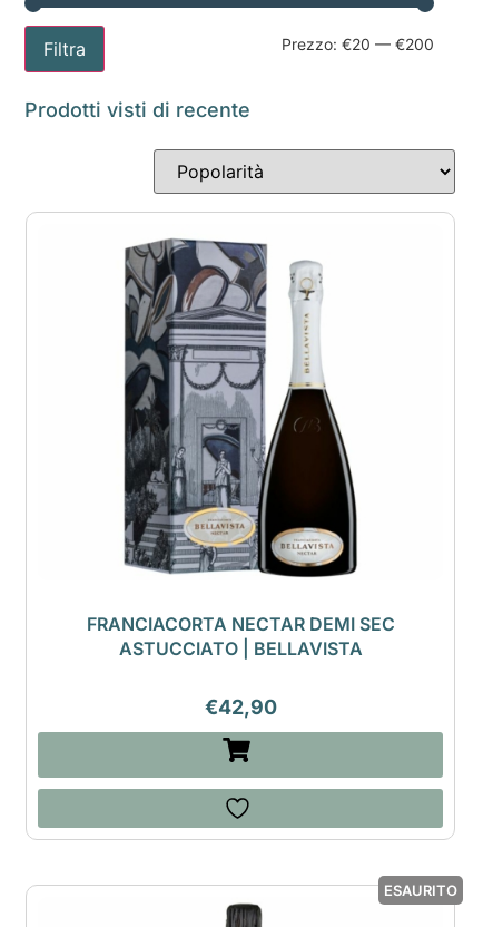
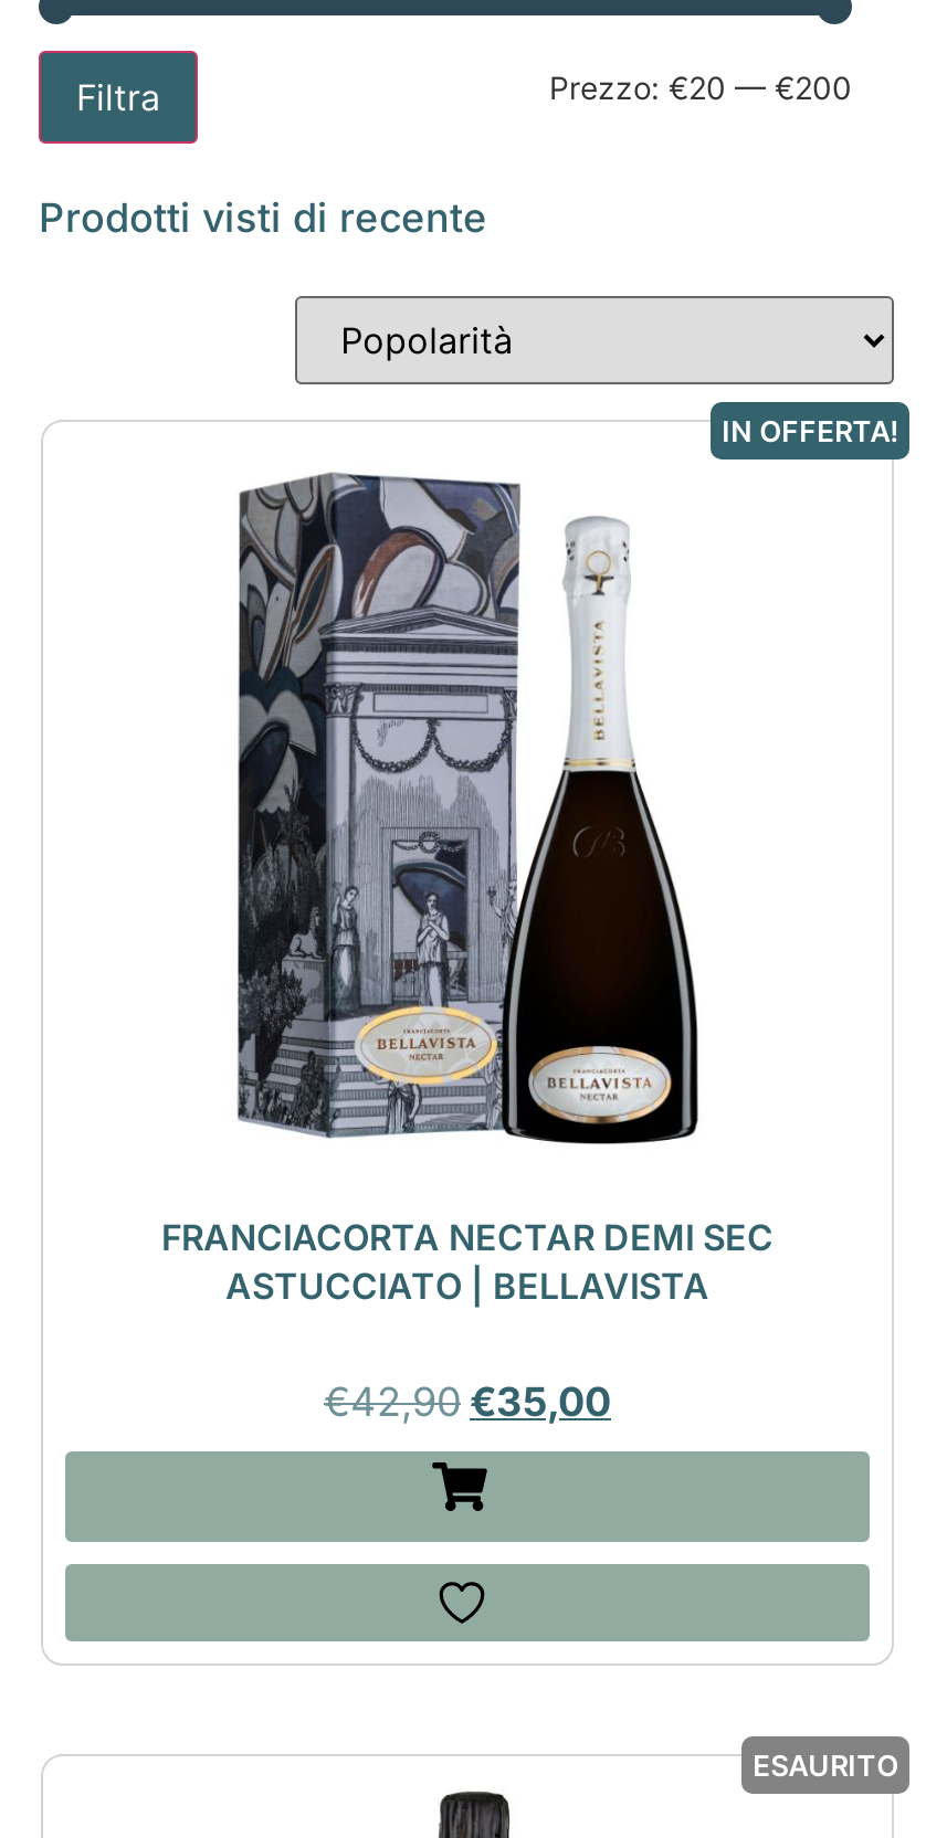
none -> [722,414,899,449] IN OFFERTA!
[204,695,277,718] €42,90 -> [324,1378,611,1424] €42,90 €35,00

